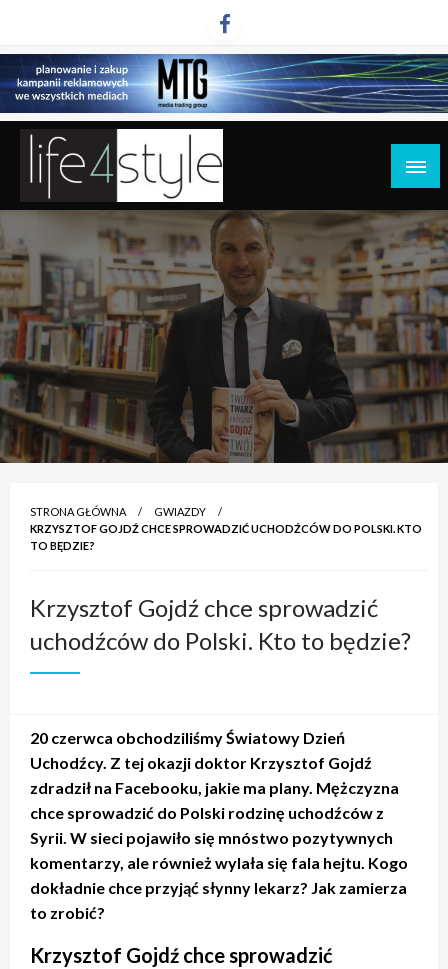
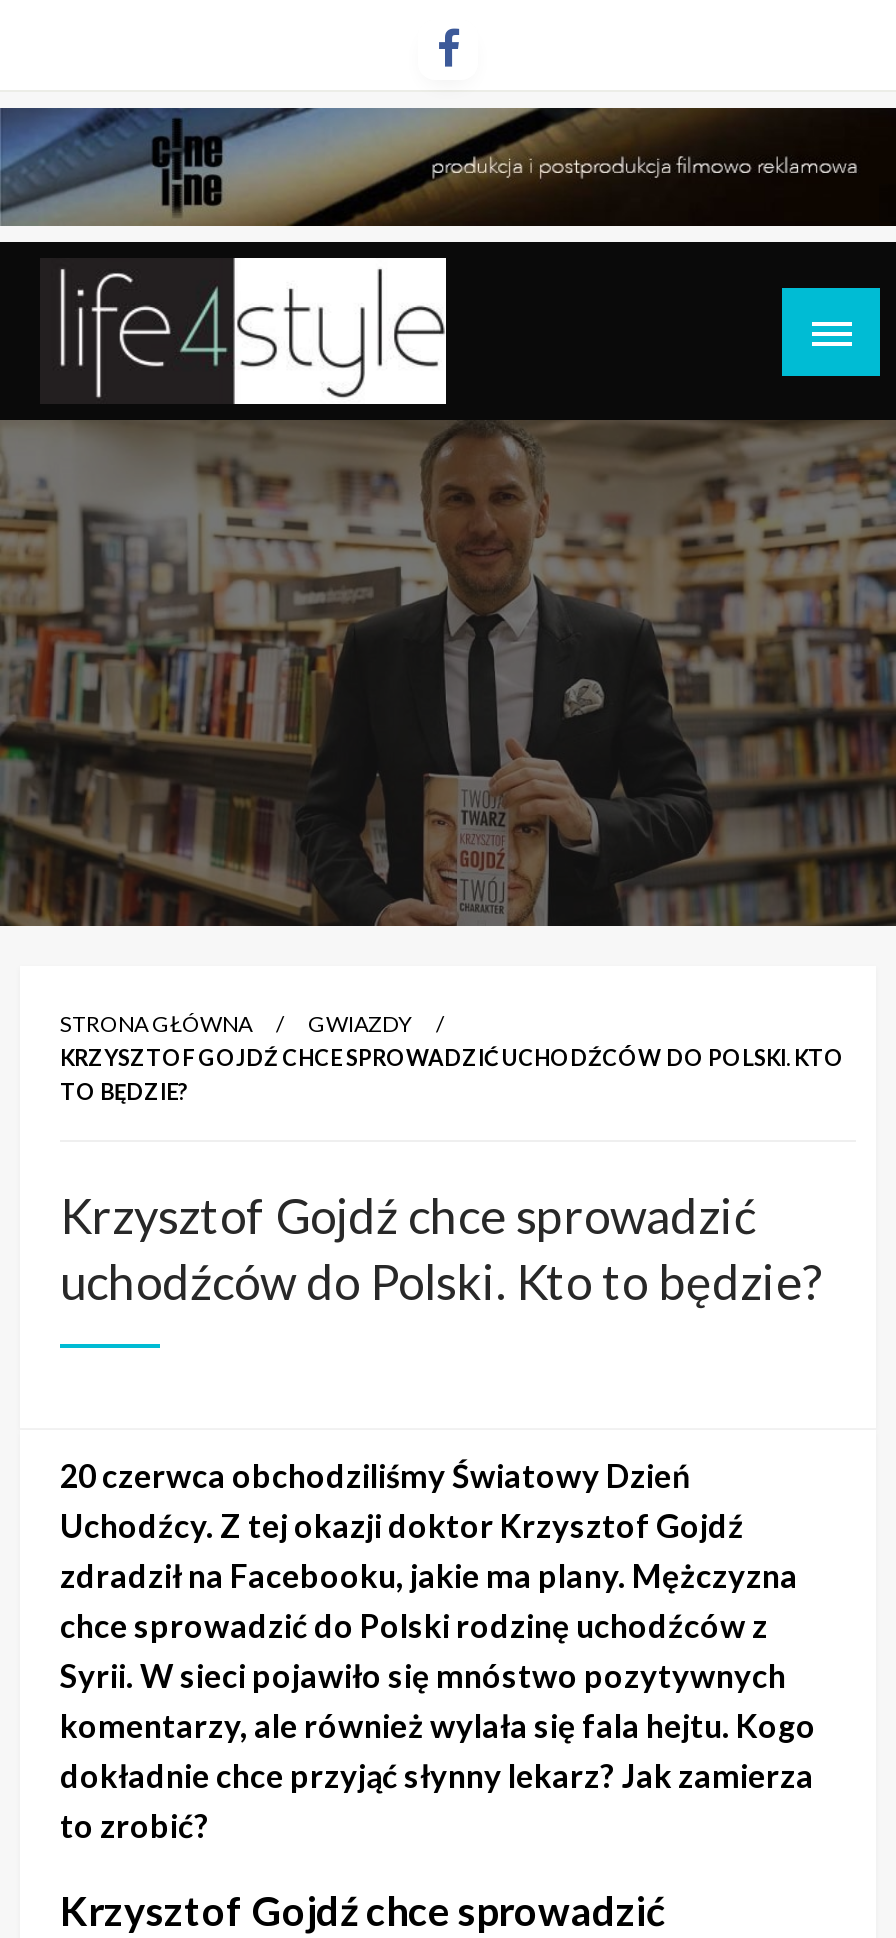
[3,53,445,114] [image] -> [6,106,890,228] [image]

